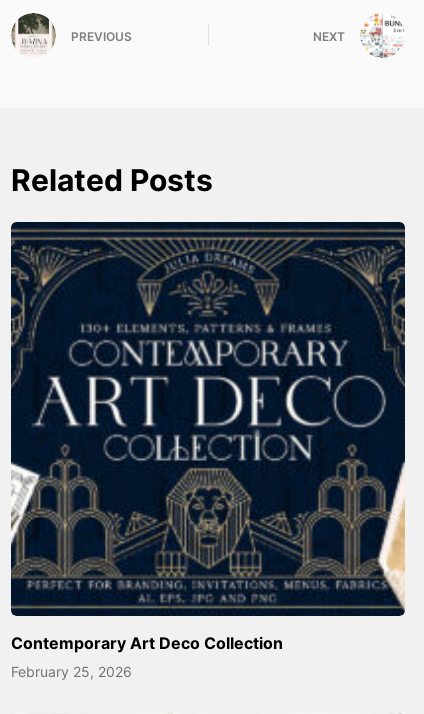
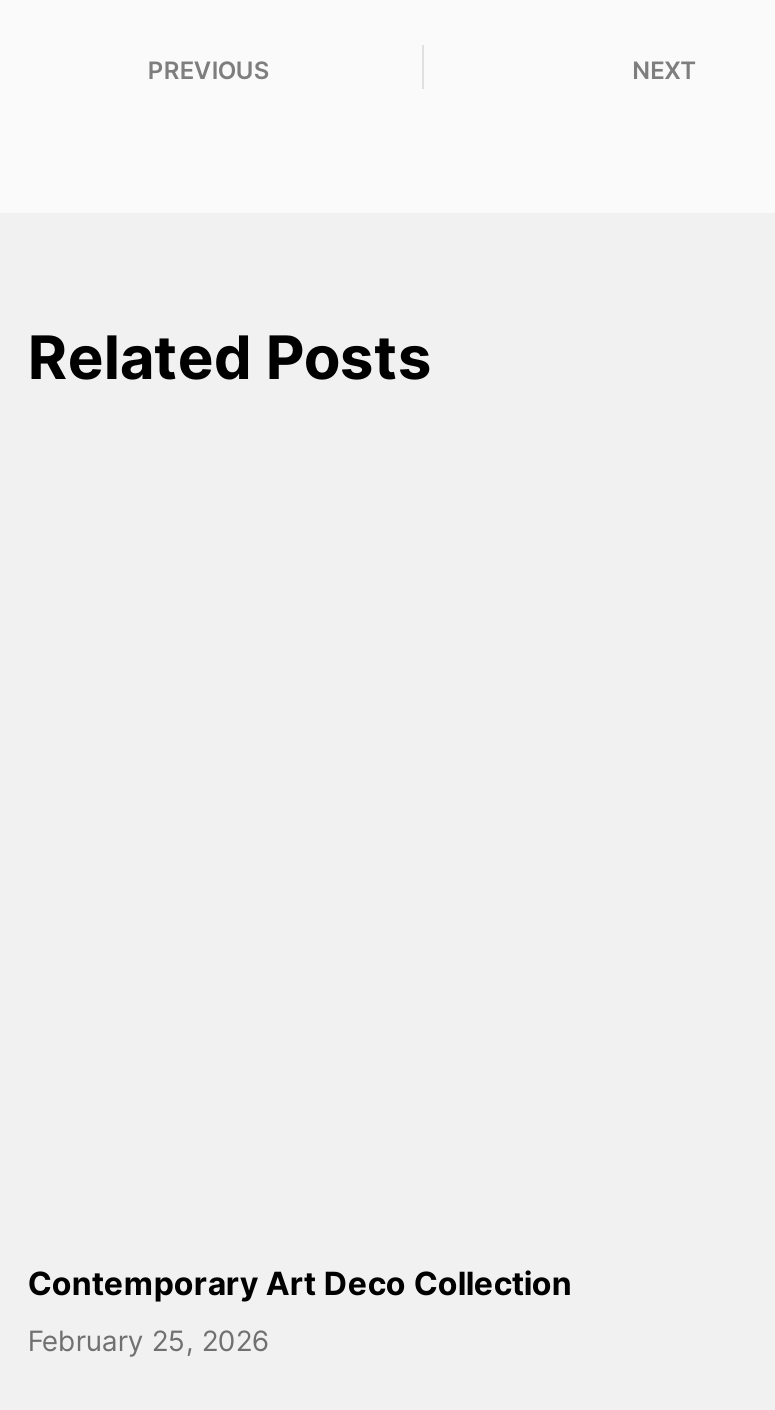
[10,12,57,53] [image] -> none
[360,13,404,59] [image] -> none
[10,221,406,617] [image] -> none

